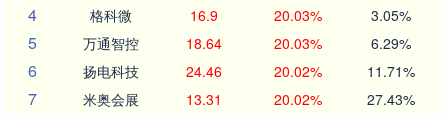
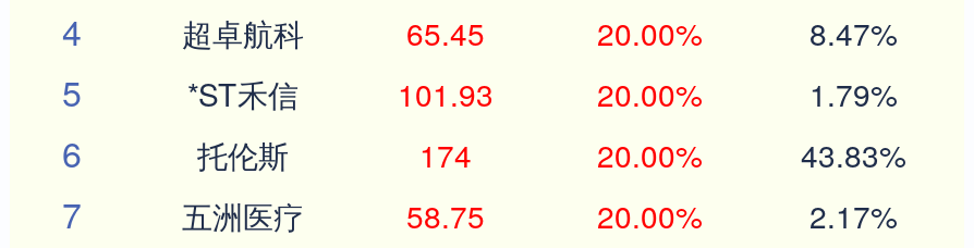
[90,5,411,25] 格科微 | 16.9 | 20.03% | 3.05% -> [182,11,897,54] 超卓航科 | 65.45 | 20.00% | 8.47%
[83,33,411,53] 万通智控 | 18.64 | 20.03% | 6.29% -> [187,72,897,115] *ST禾信 | 101.93 | 20.00% | 1.79%
[83,61,415,81] 扬电科技 | 24.46 | 20.02% | 11.71% -> [197,133,905,176] 托伦斯 | 174 | 20.00% | 43.83%
[83,89,415,109] 米奥会展 | 13.31 | 20.02% | 27.43% -> [182,194,897,237] 五洲医疗 | 58.75 | 20.00% | 2.17%

